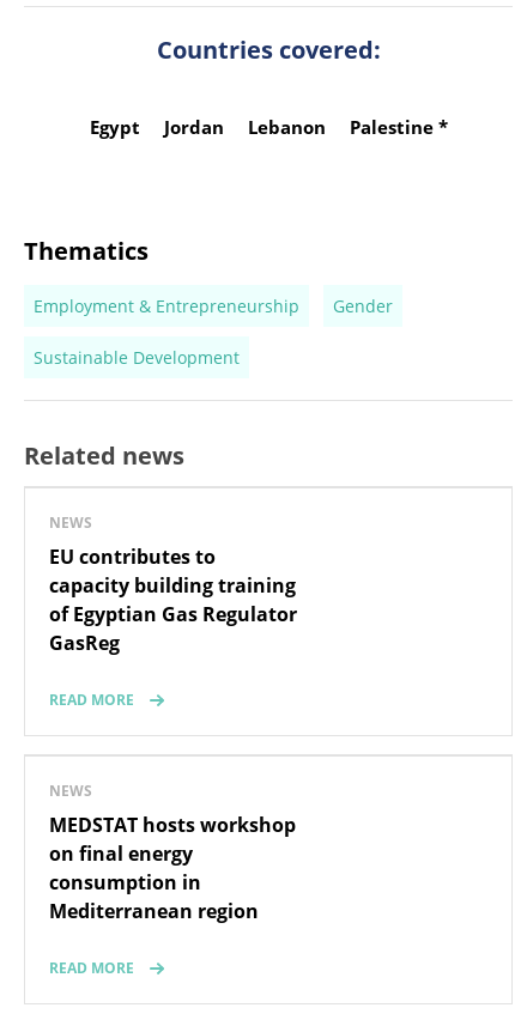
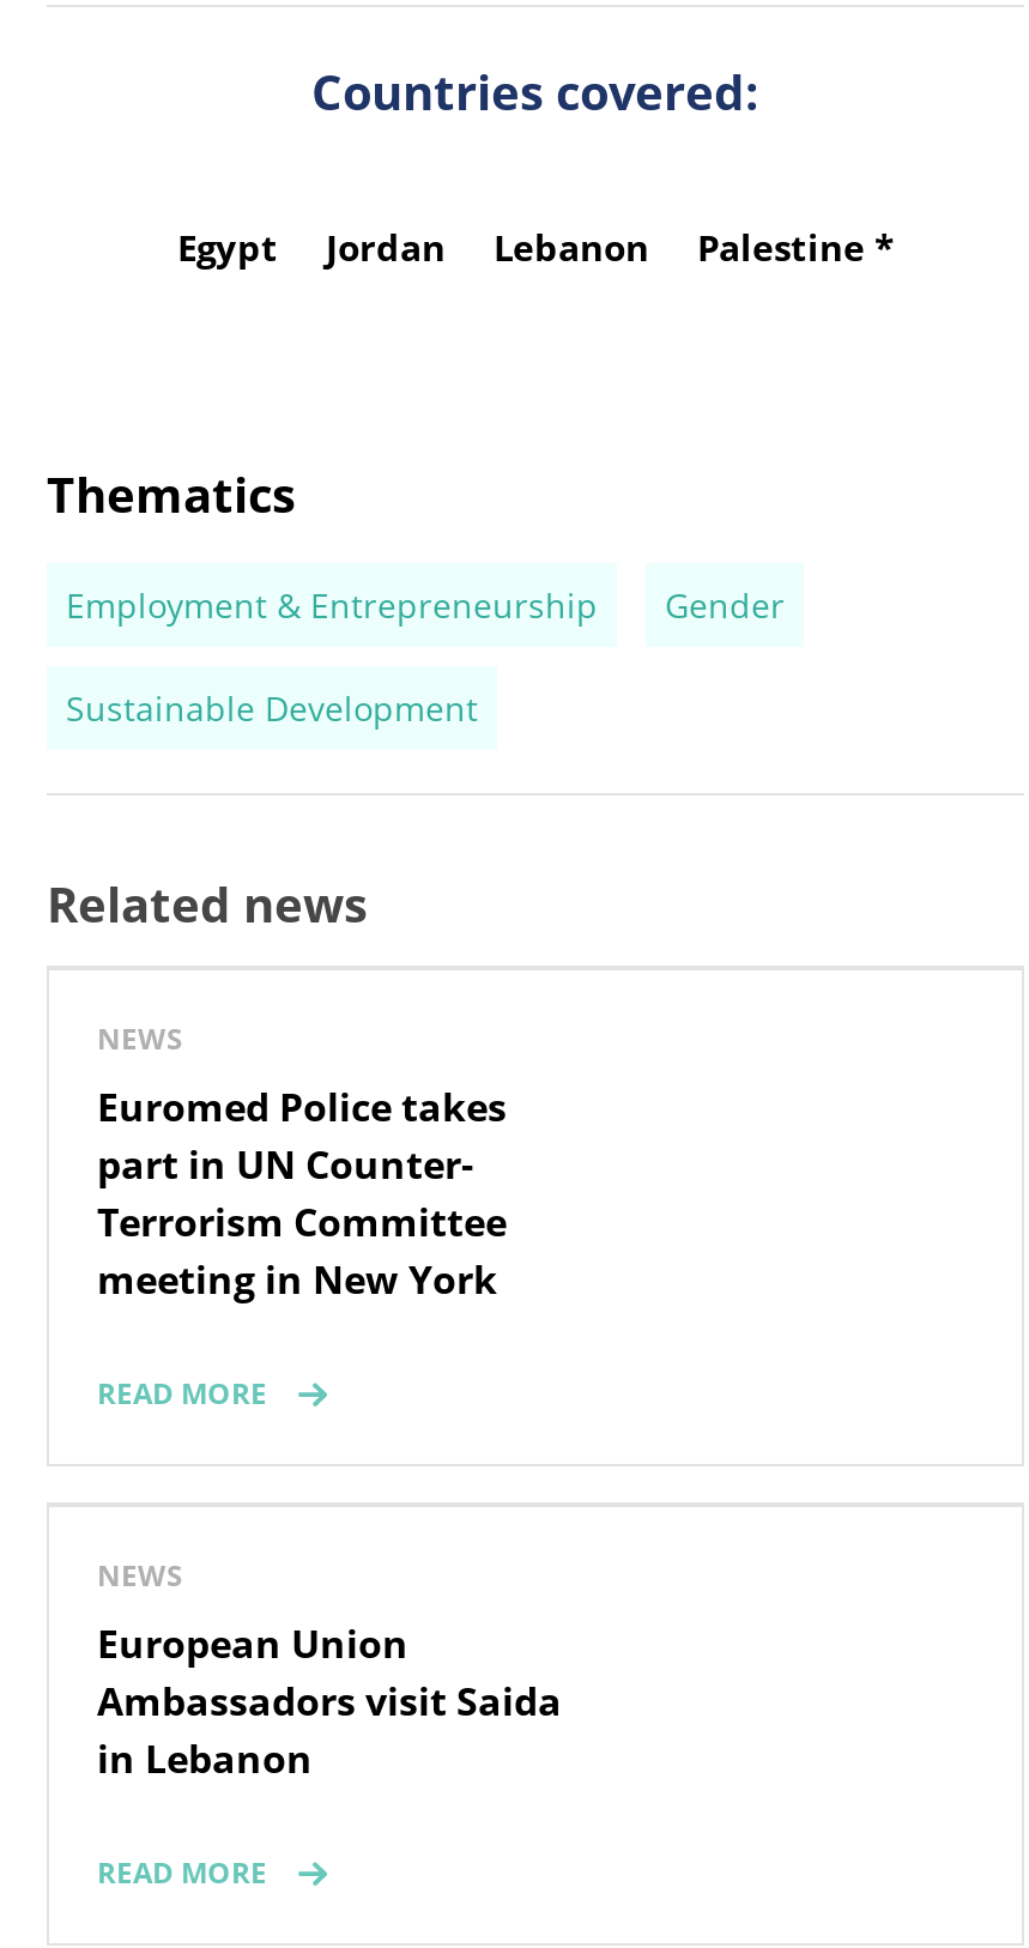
[49,544,297,657] EU contributes to | capacity building training | of Egyptian Gas Regulator | GasReg -> [97,1082,507,1307] Euromed Police takes | part in UN Counter- | Terrorism Committee | meeting in New York
[49,812,296,925] MEDSTAT hosts workshop | on final energy | consumption in | Mediterranean region -> [97,1619,562,1786] European Union | Ambassadors visit Saida | in Lebanon

